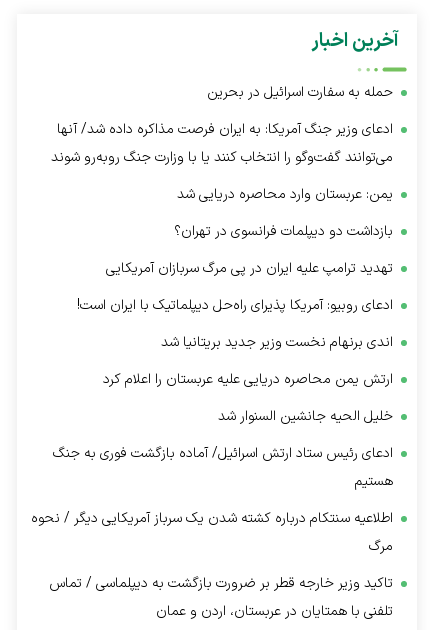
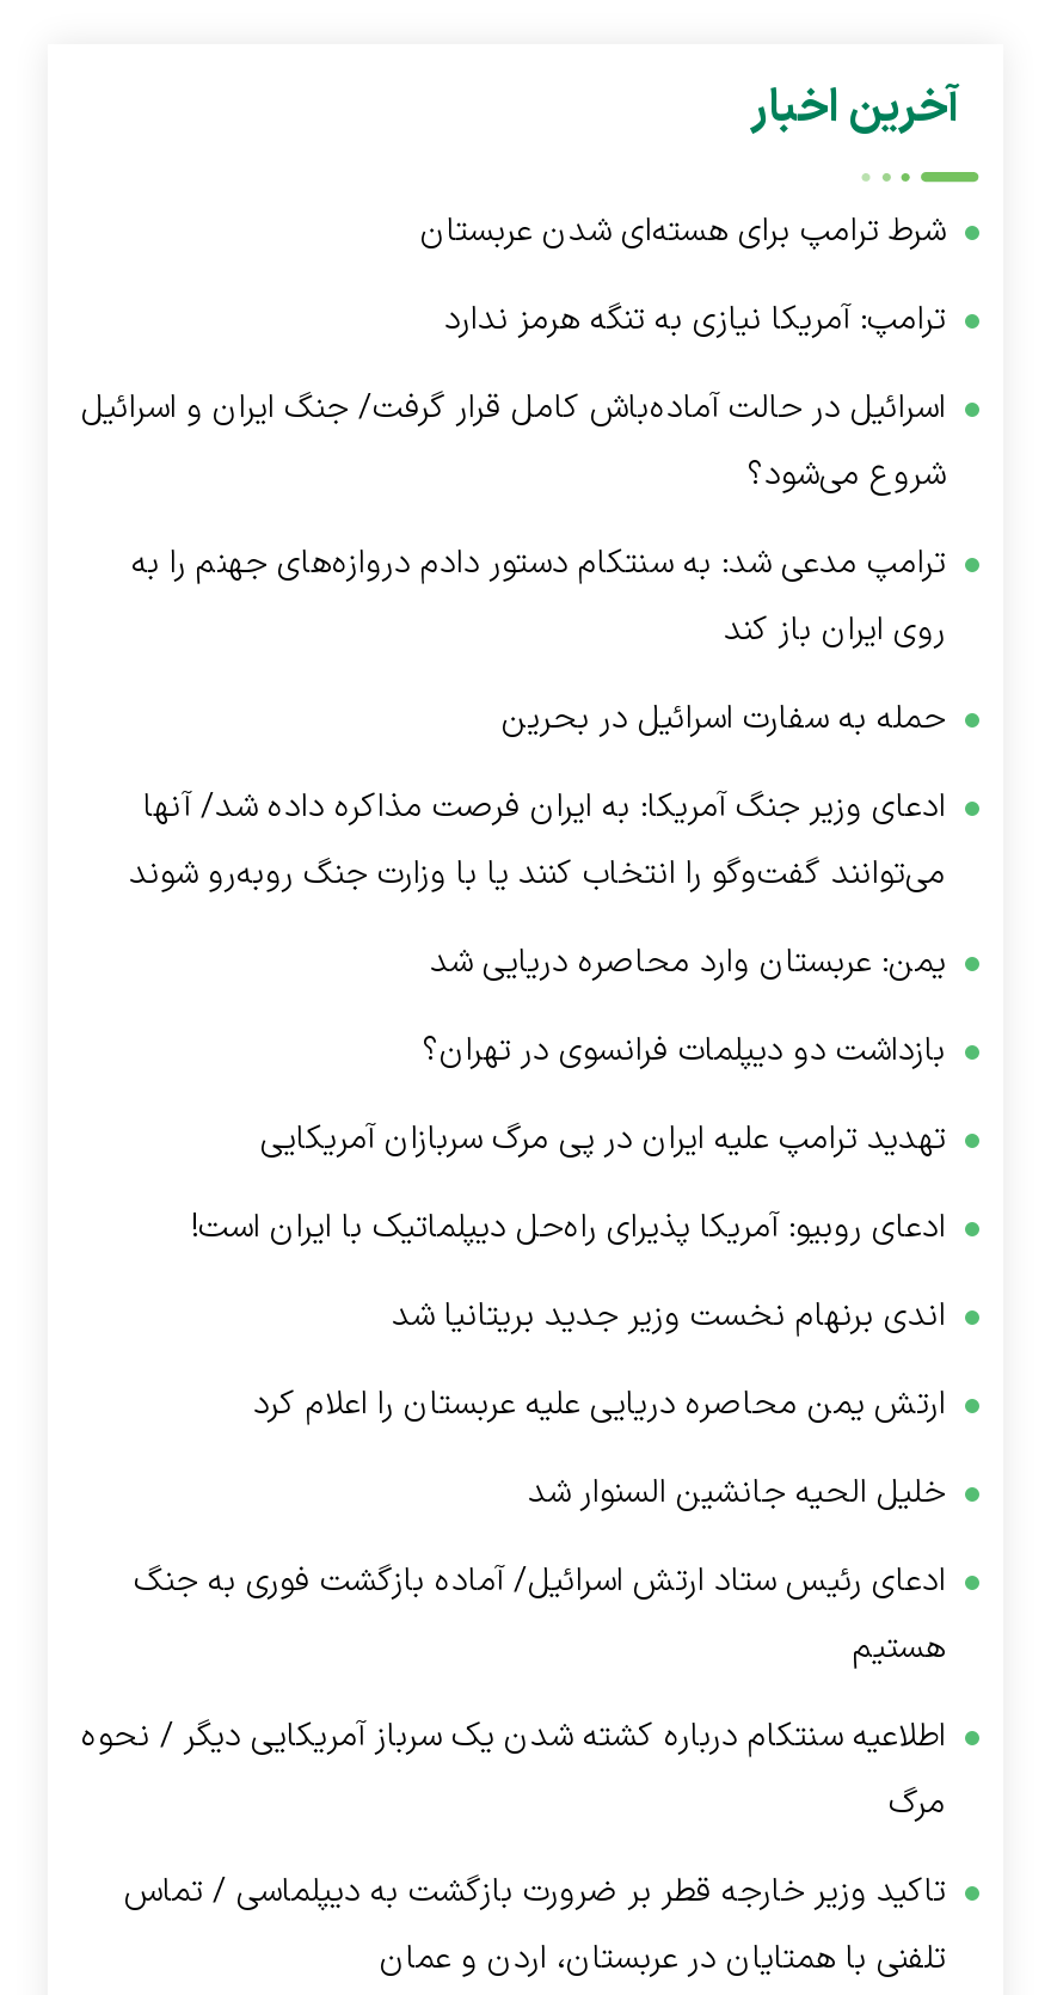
none -> [81,207,946,656] شرط ترامپ برای هسته‌ای شدن عربستان | ترامپ: آمریکا نیازی به تنگه هرمز ندارد | اسرائیل در حالت آماده‌باش کامل قرار گرفت/ جنگ ایران و اسرائیل | شروع می‌شود؟ | ترامپ مدعی شد: به سنتکام دستور دادم دروازه‌های جهنم را به | روی ایران باز کند

